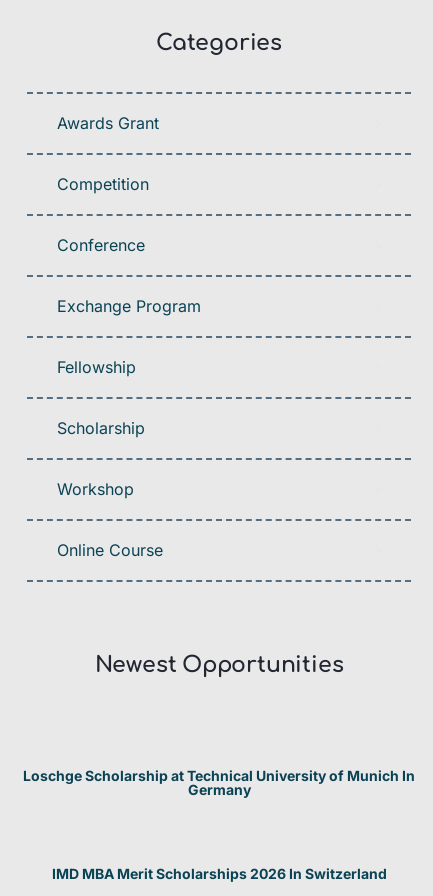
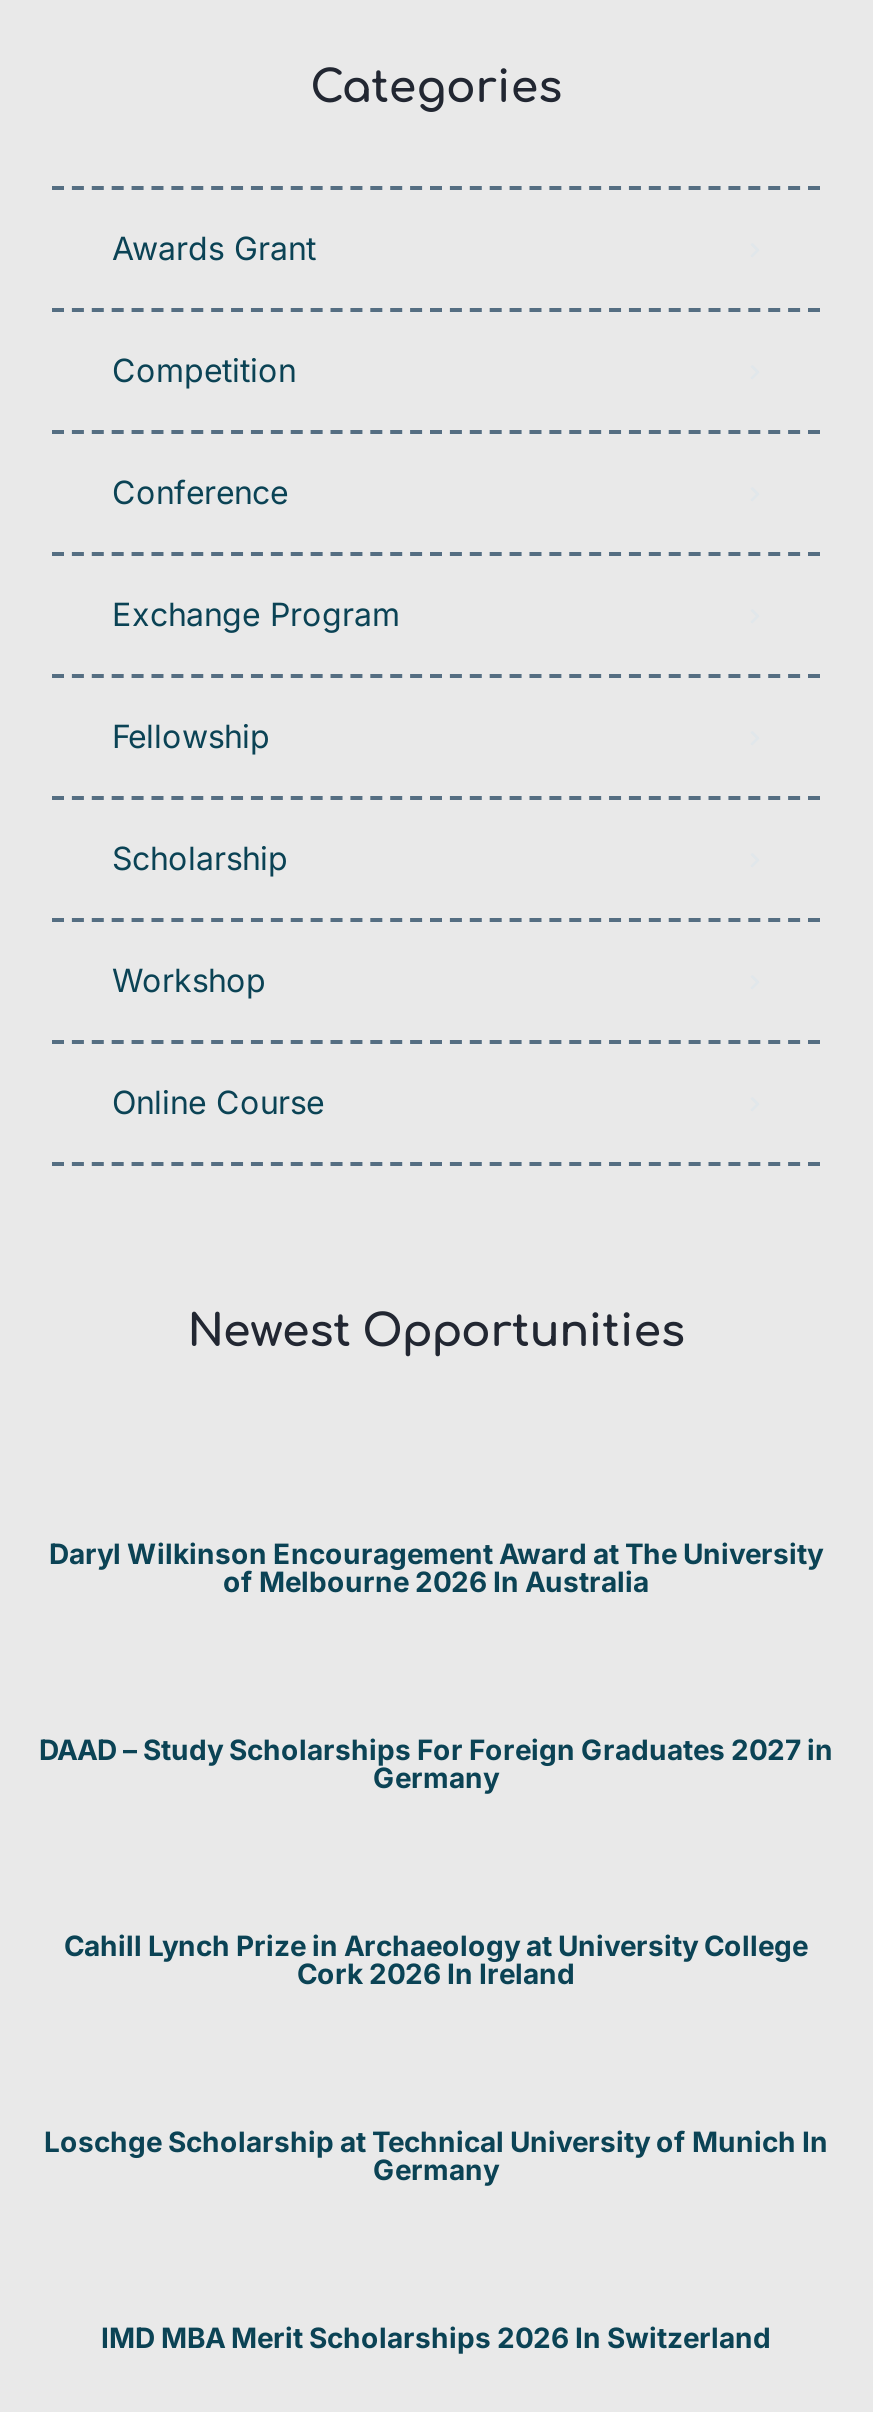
none -> [39,1732,833,1794] DAAD – Study Scholarships For Foreign Graduates 2027 in | Germany
none -> [49,1536,823,1598] Daryl Wilkinson Encouragement Award at The University | of Melbourne 2026 In Australia
none -> [64,1928,808,1990] Cahill Lynch Prize in Archaeology at University College | Cork 2026 In Ireland

